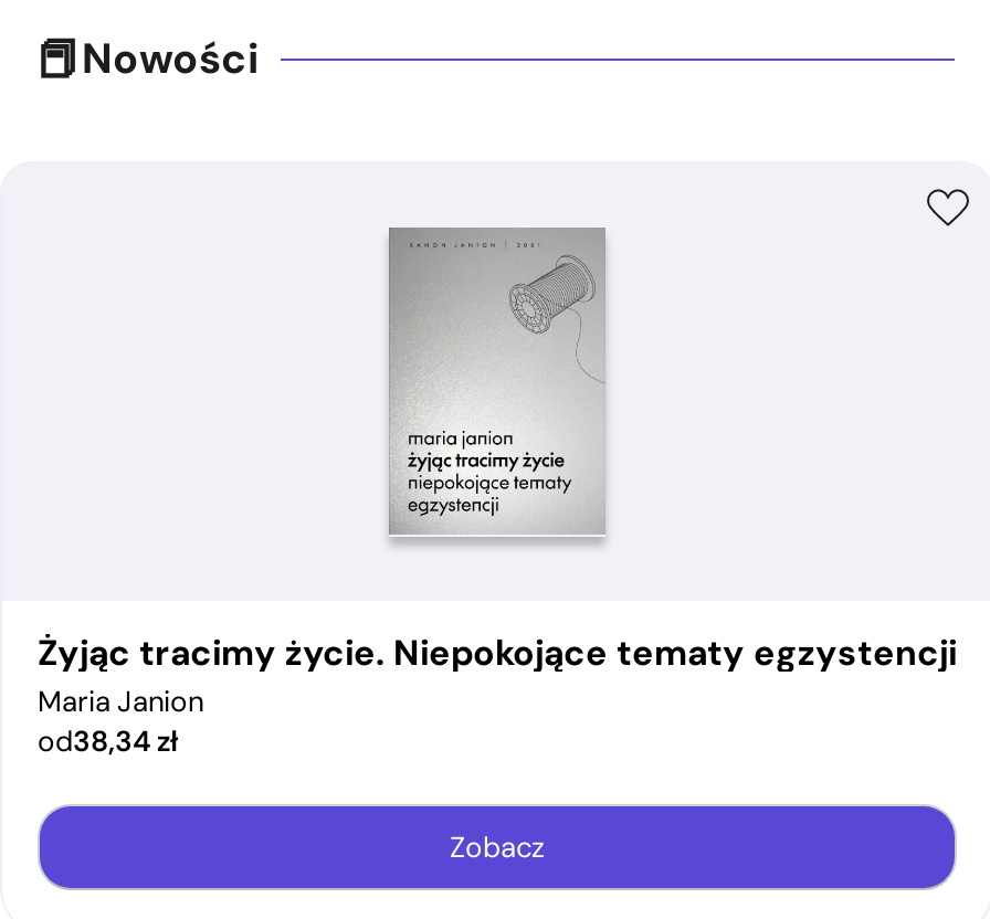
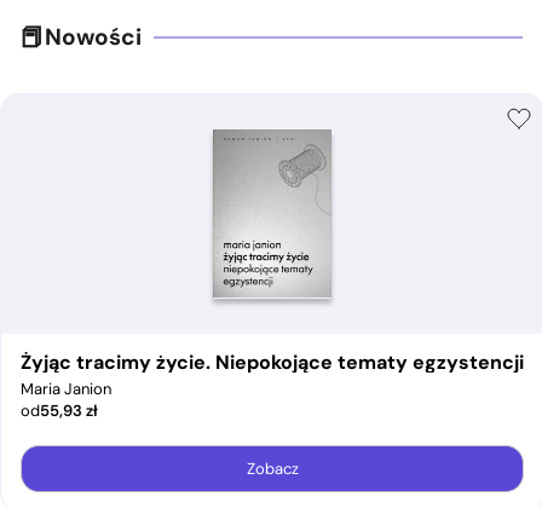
[38,721,179,759] od38,34 zł -> [21,400,98,420] od55,93 zł

